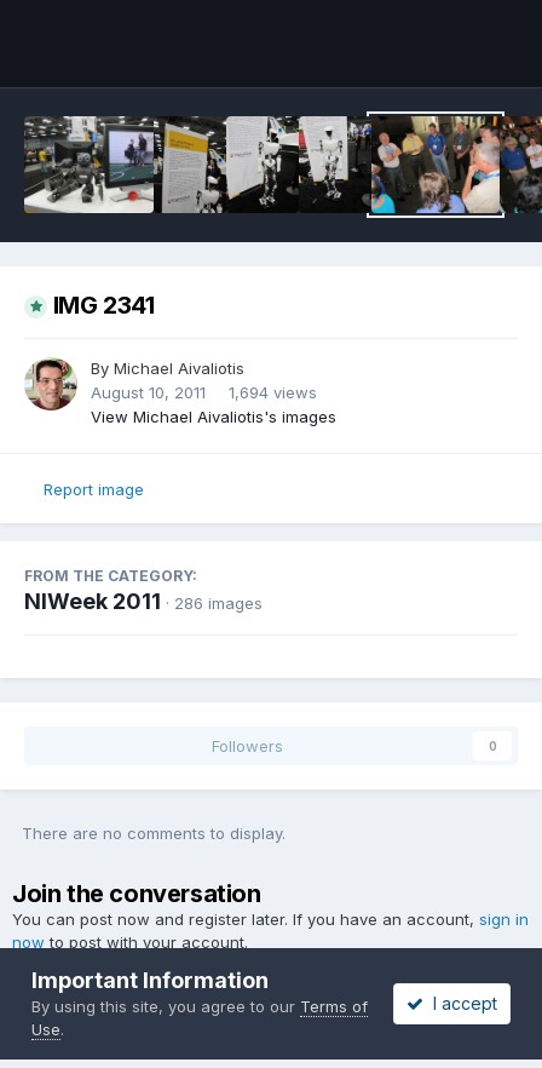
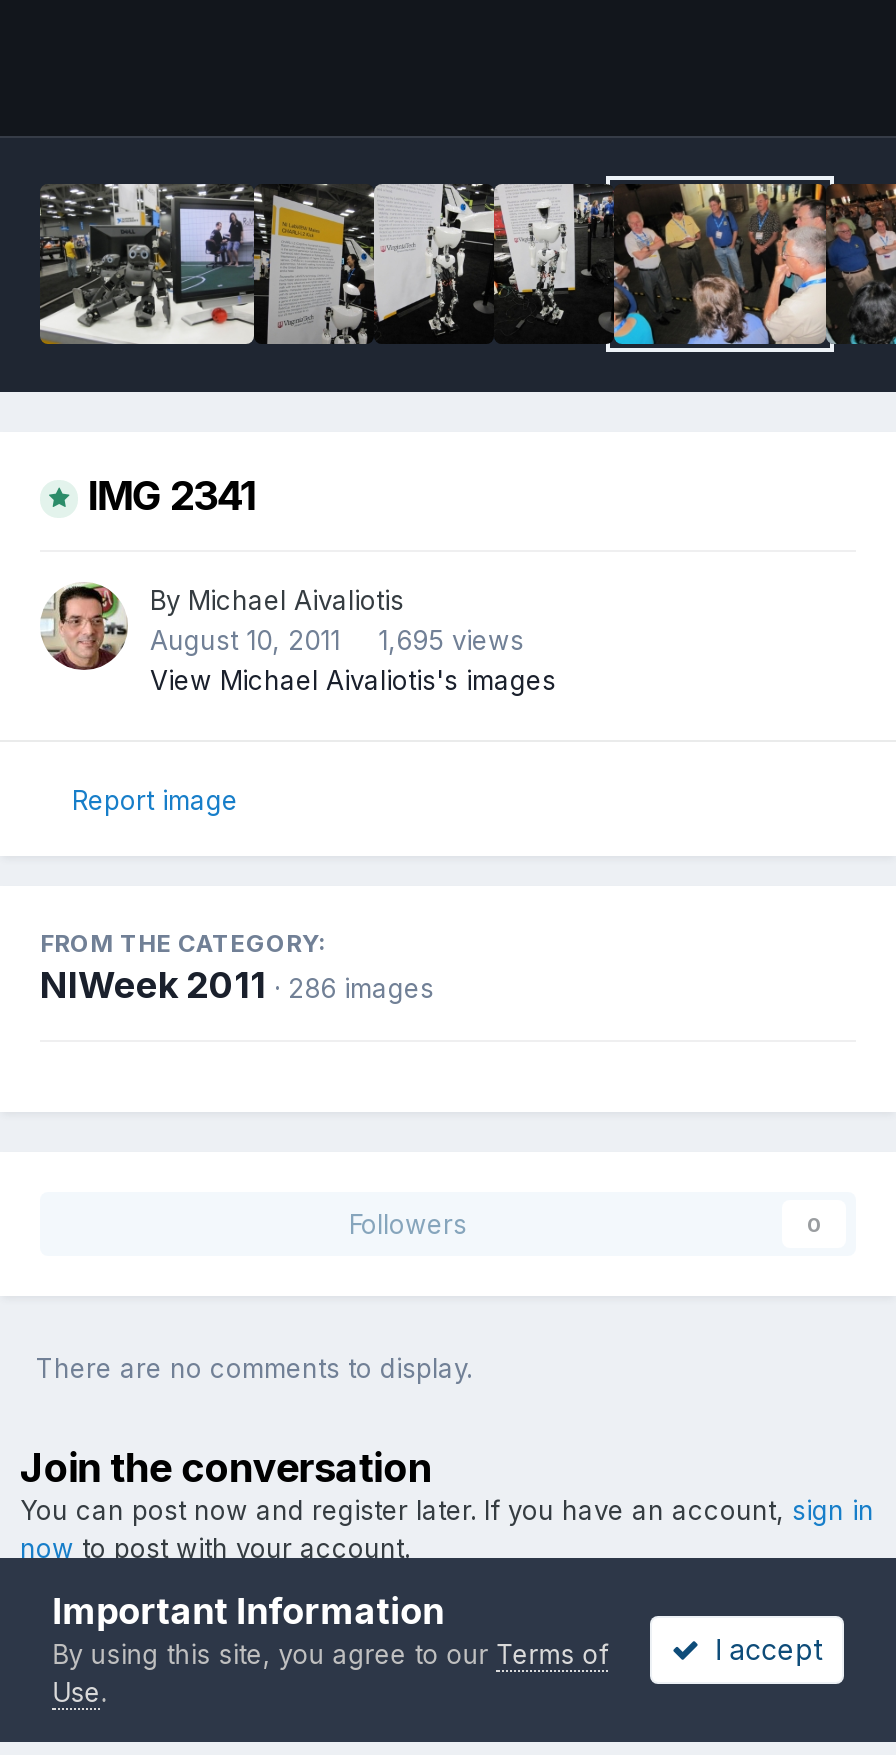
[91,383,317,402] August 10, 2011 1,694 views -> [150,624,524,656] August 10, 2011 1,695 views

